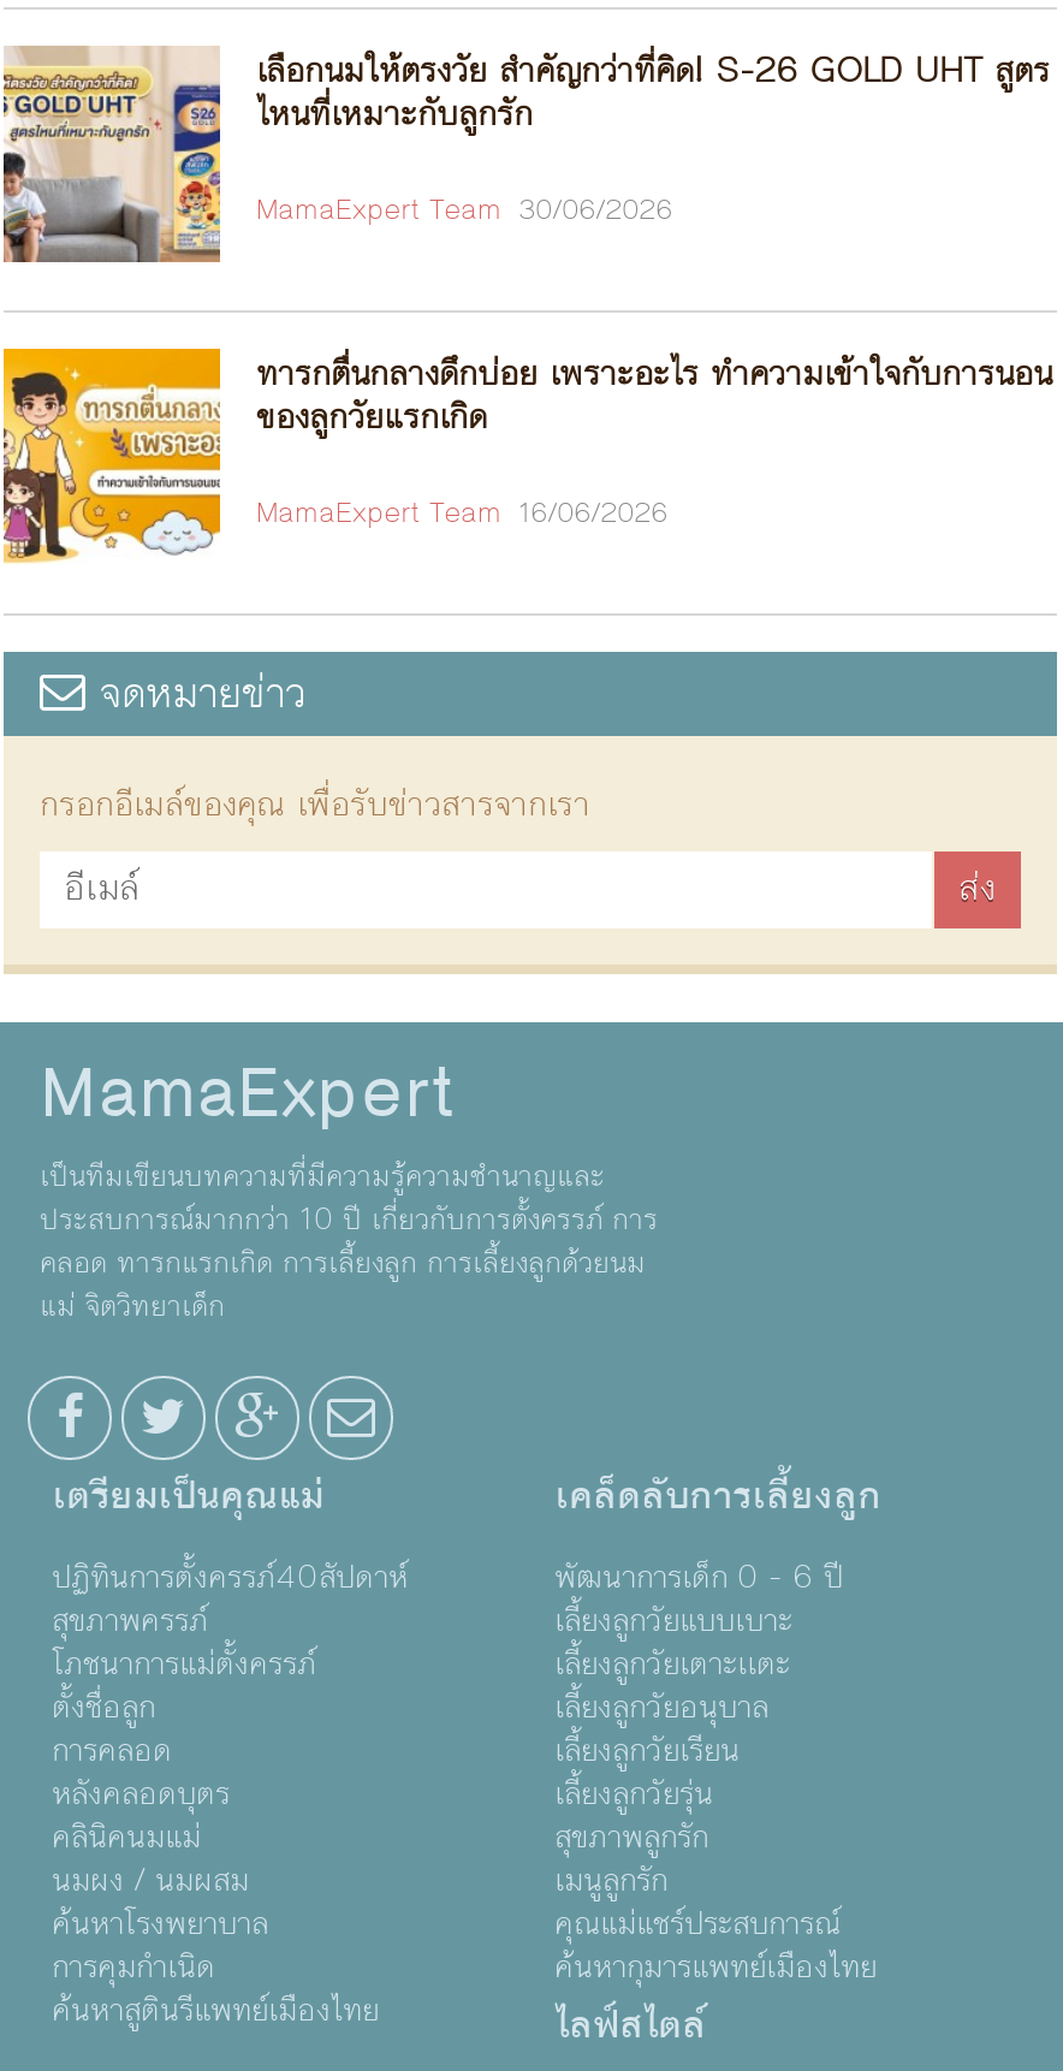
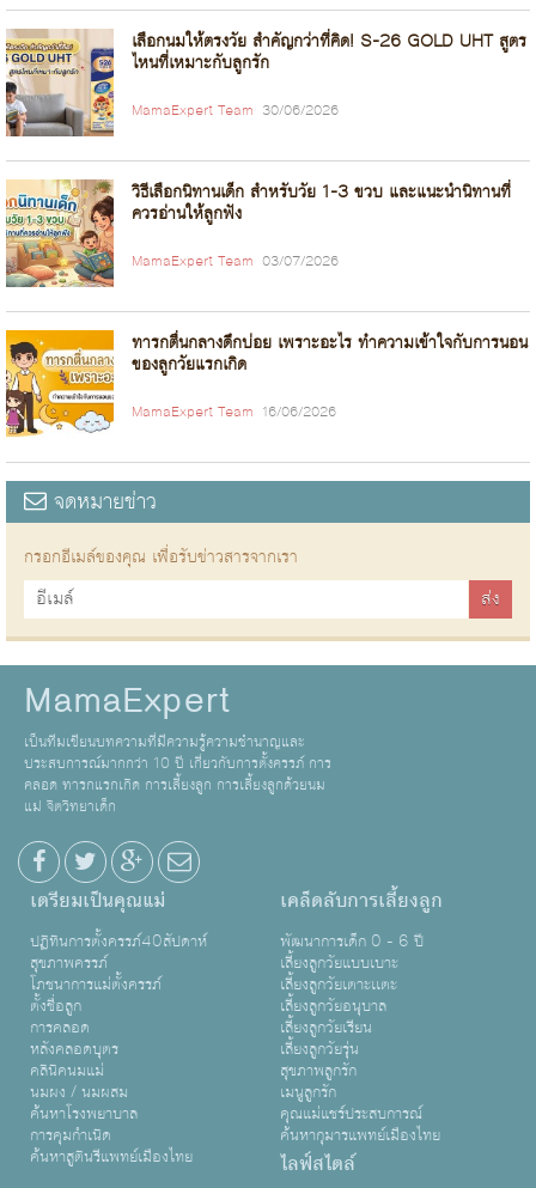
none -> [5,178,511,288] [image] | วิธีเลือกนิทานเด็ก สำหรับวัย 1-3 ขวบ และแนะนำนิทานที่ | ควรอ่านให้ลูกฟัง | MamaExpert Team 03/07/2026

